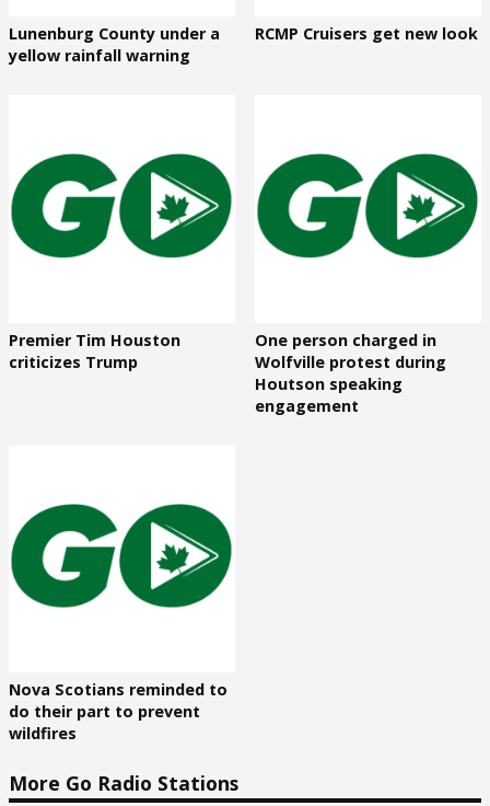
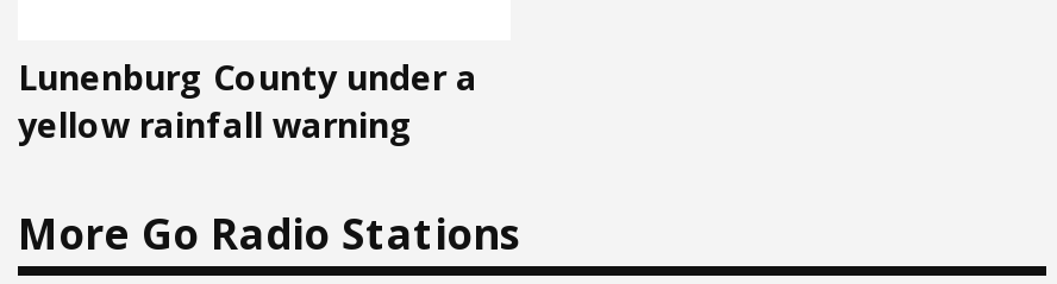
[254,23,478,44] RCMP Cruisers get new look -> none
[10,153,233,258] [image] -> none
[256,153,479,258] [image] -> none
[9,329,180,372] Premier Tim Houston | criticizes Trump -> none
[254,329,446,416] One person charged in | Wolfville protest during | Houtson speaking | engagement -> none
[10,503,233,609] [image] -> none
[9,679,227,743] Nova Scotians reminded to | do their part to prevent | wildfires -> none

